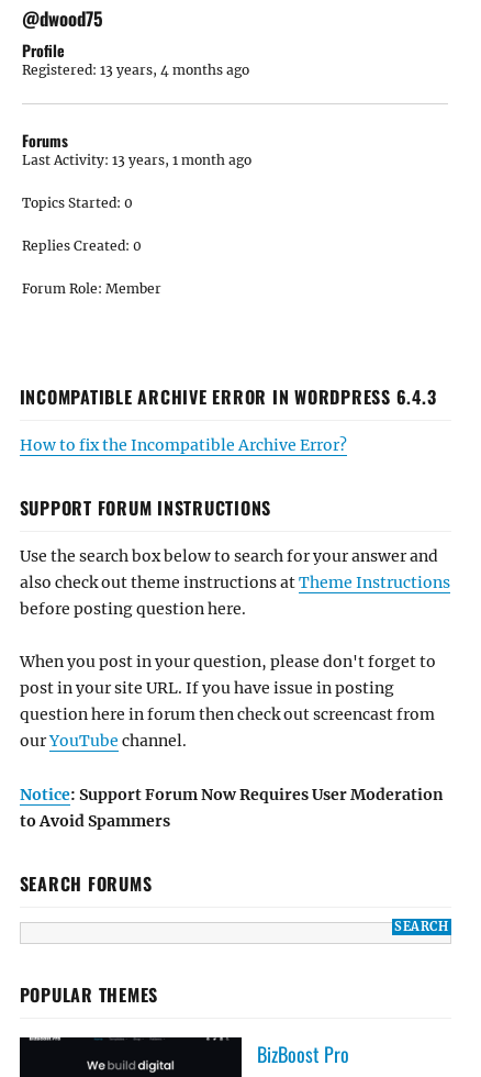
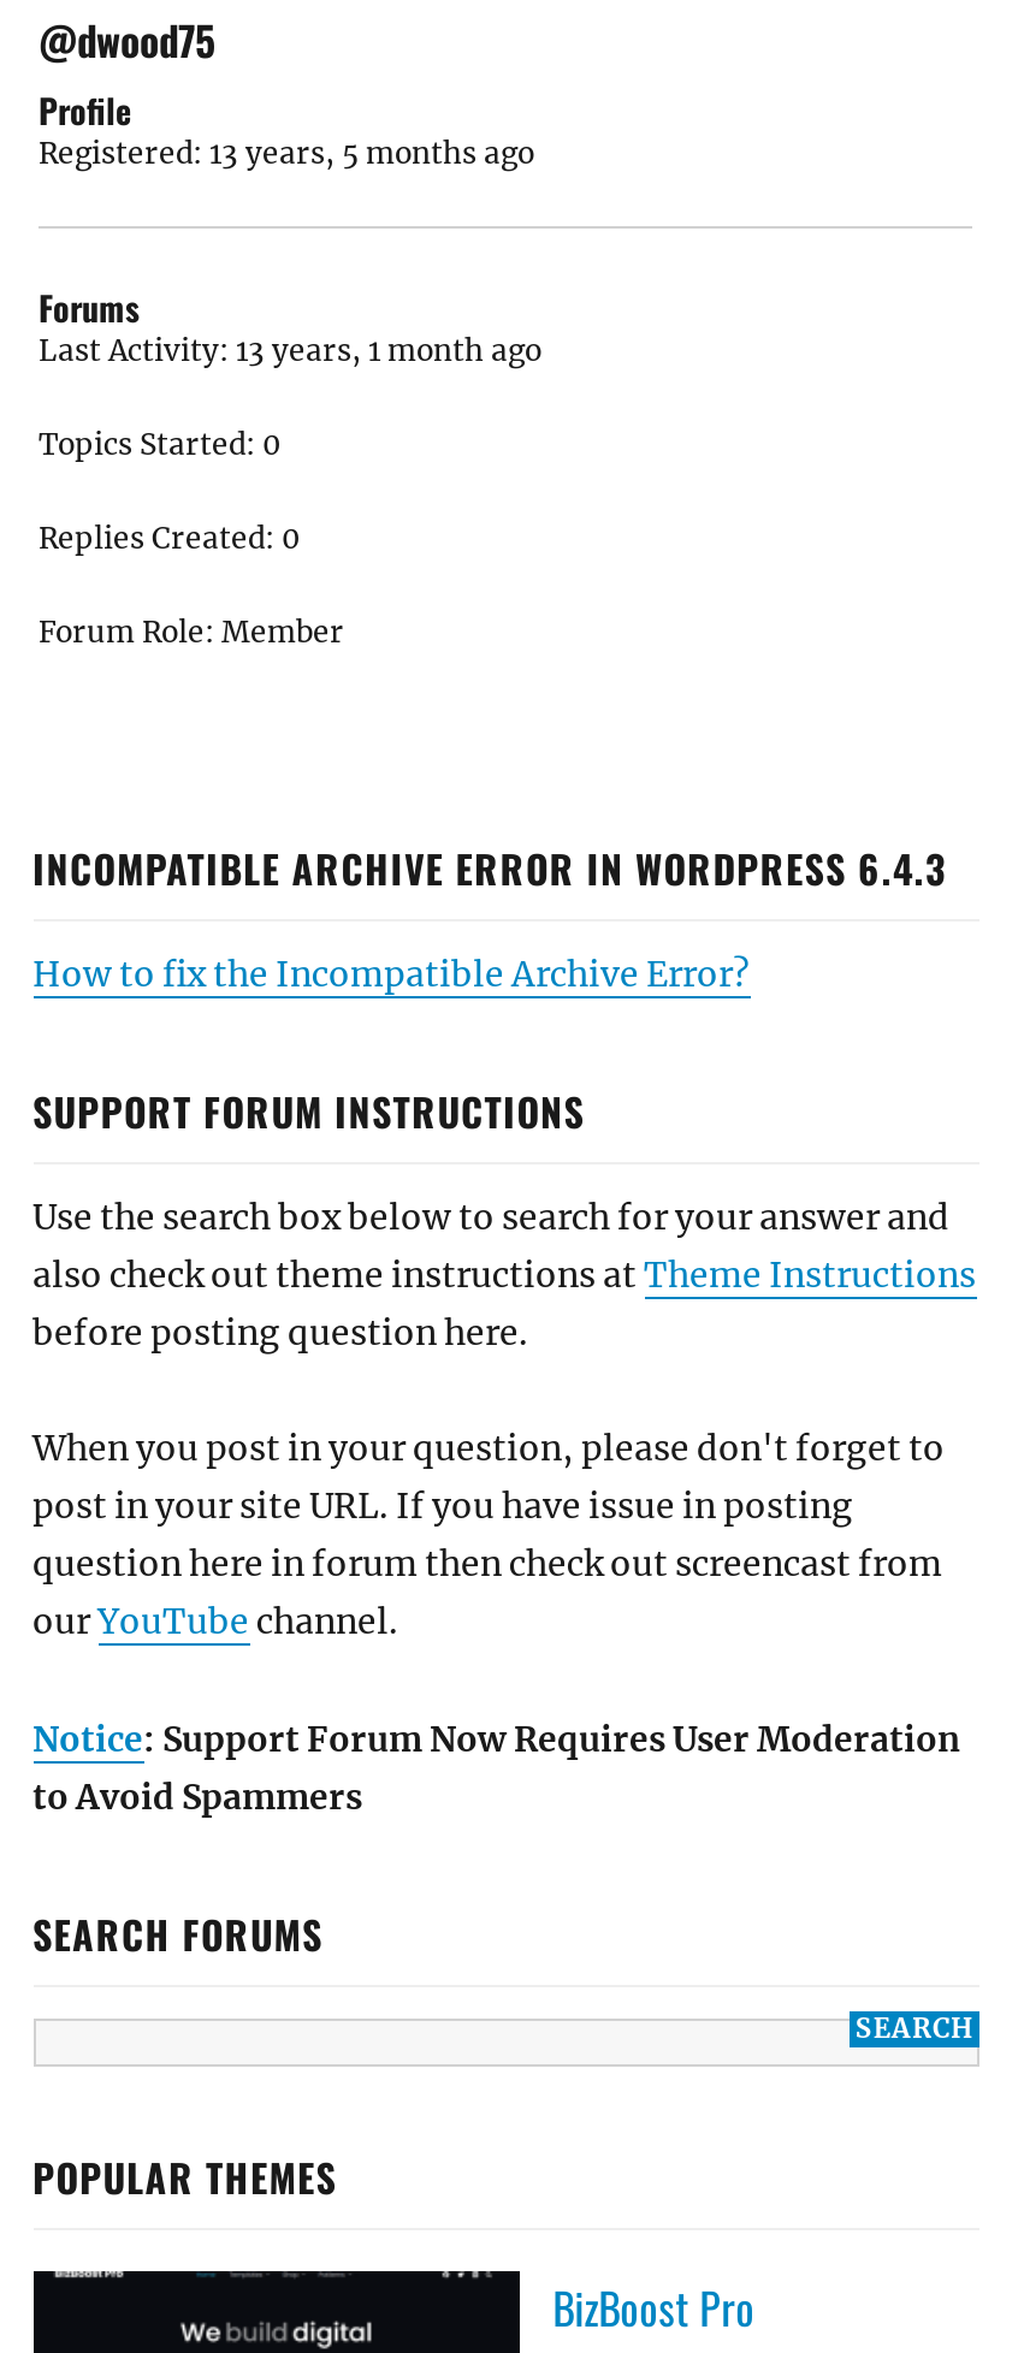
[22,62,249,78] Registered: 13 years, 4 months ago -> [39,135,534,171] Registered: 13 years, 5 months ago

